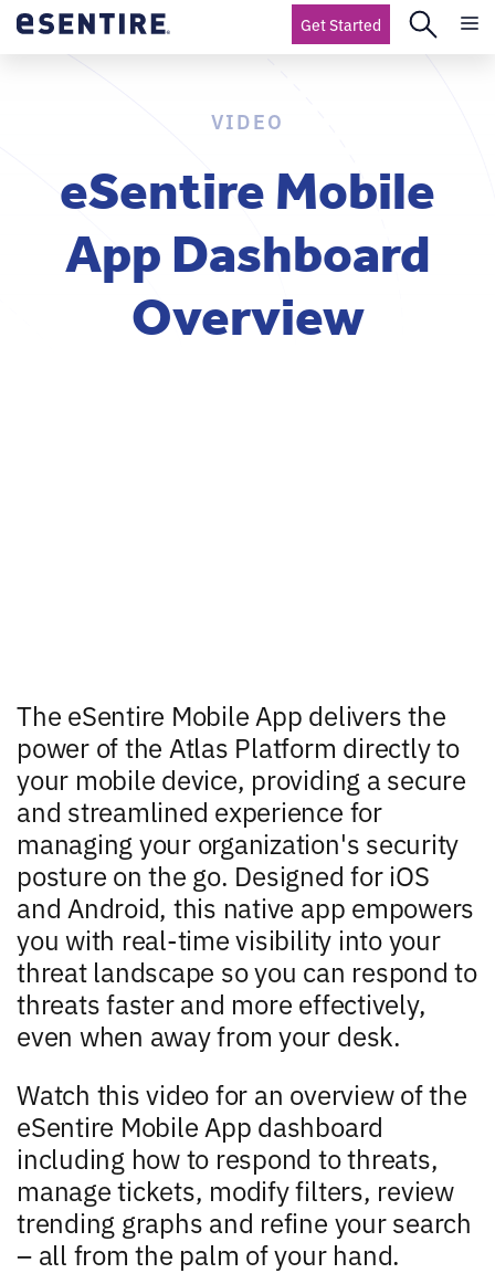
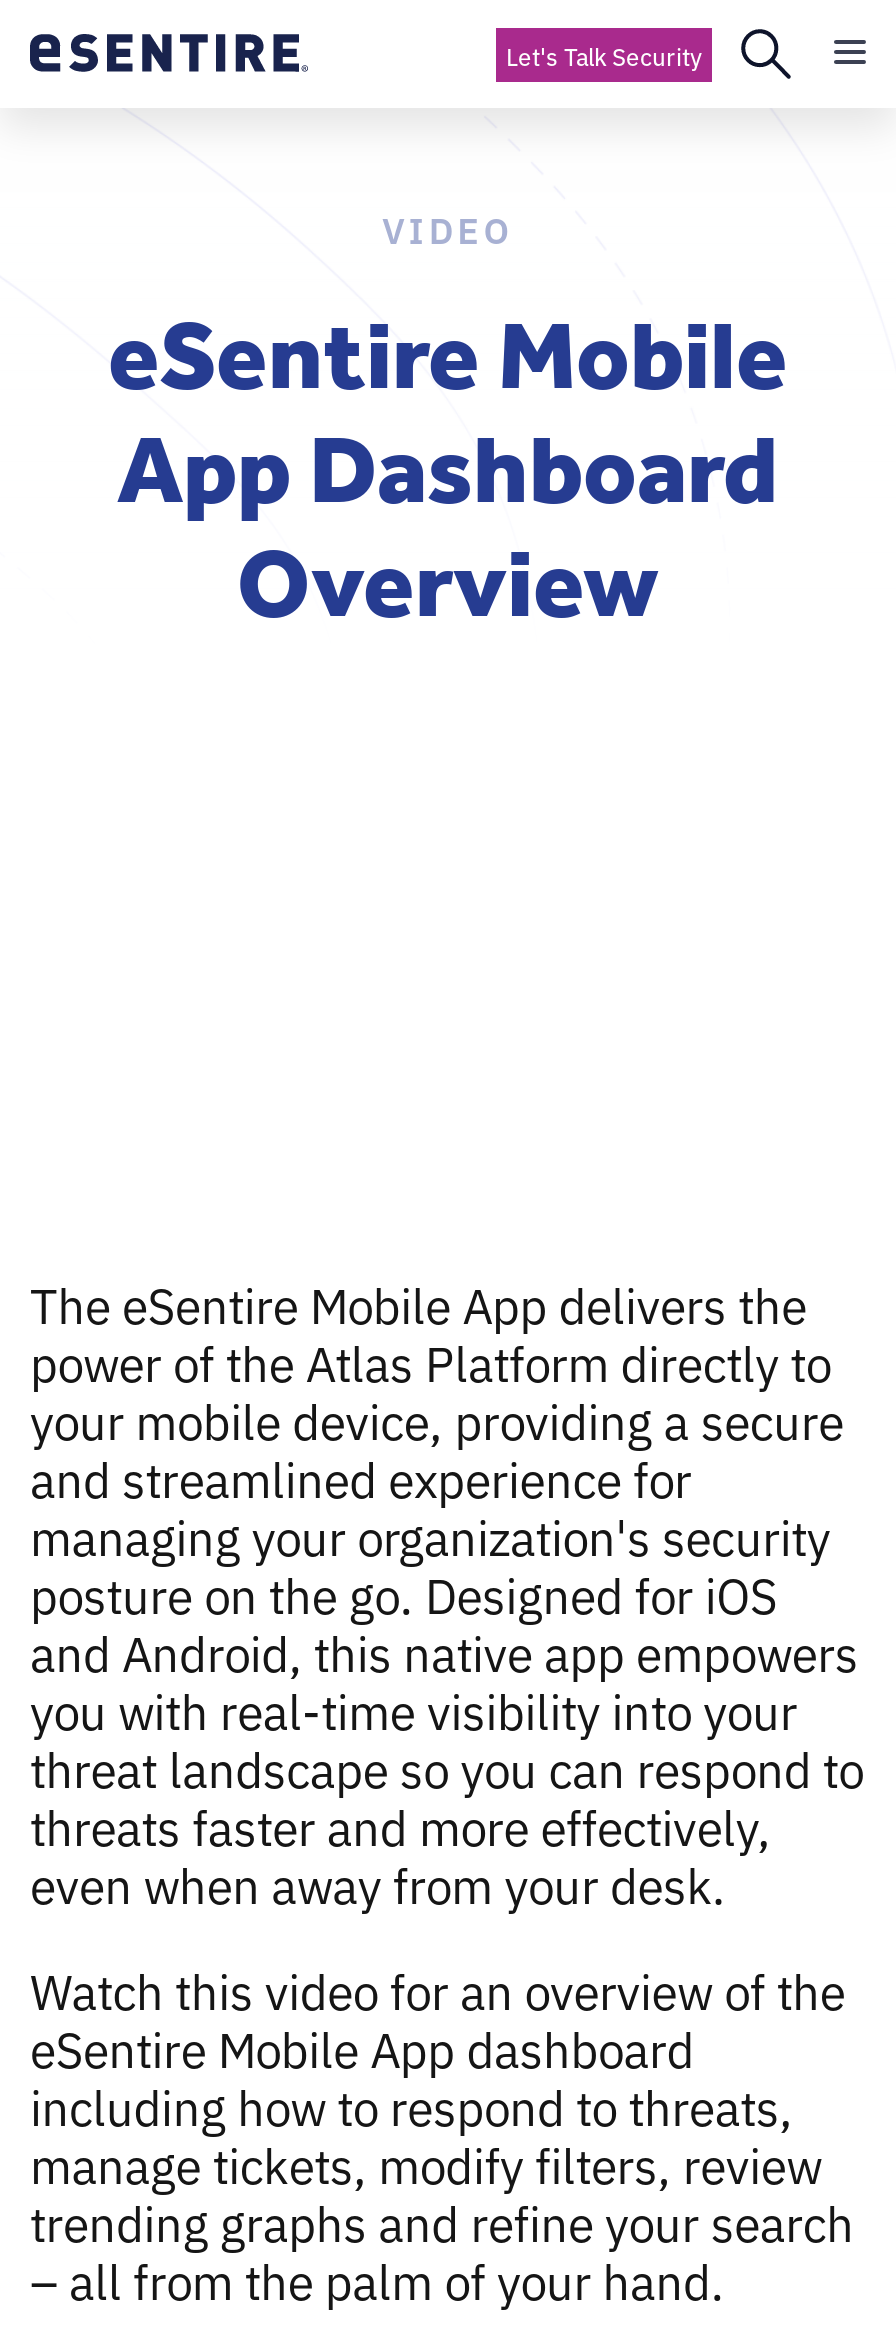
[301,13,381,35] Get Started -> [506,38,702,72] Let's Talk Security

